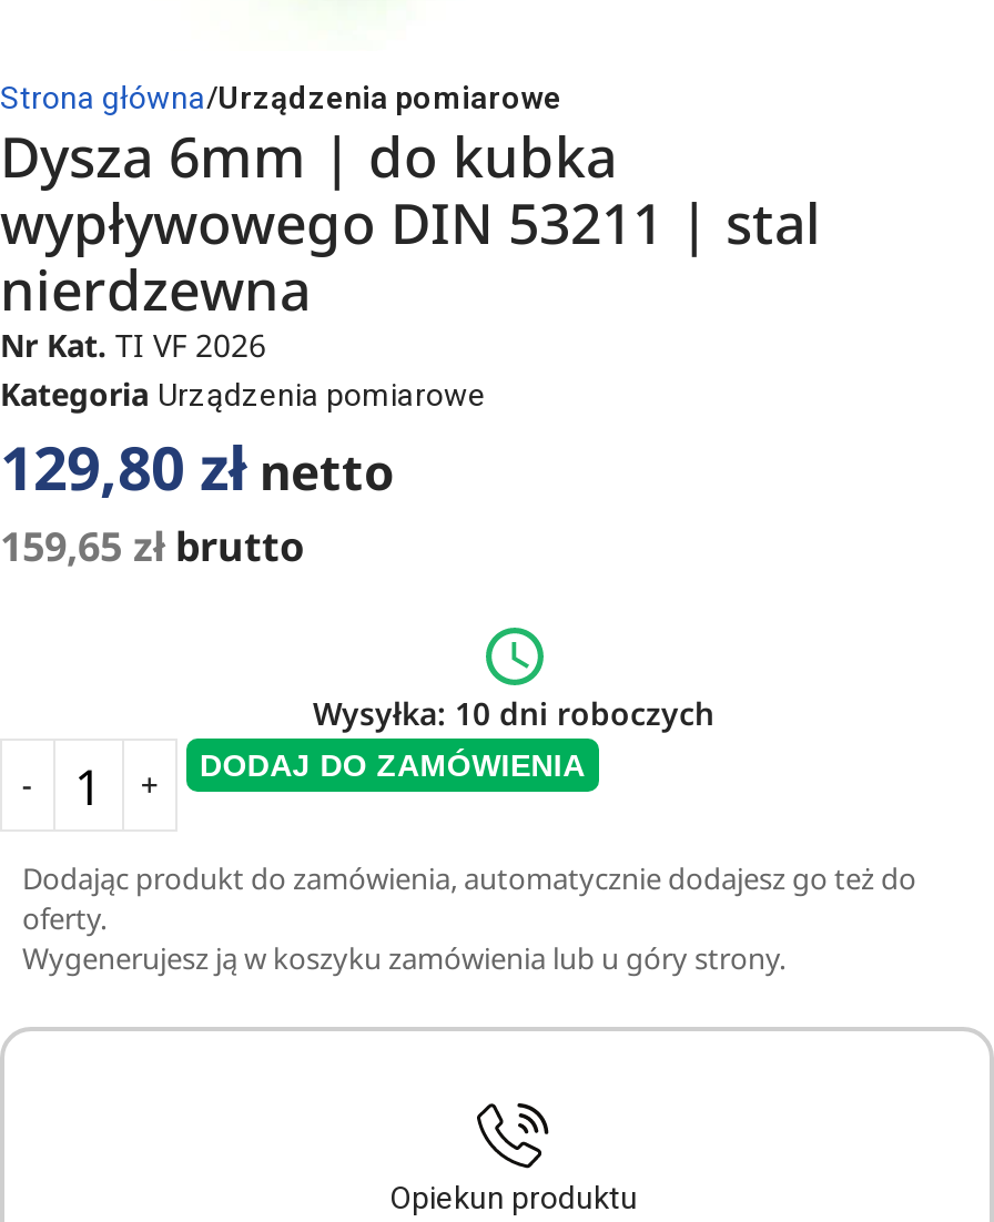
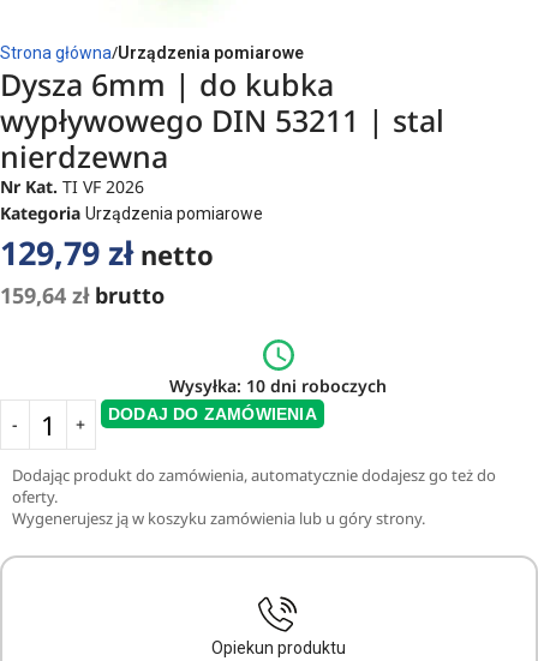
[0,425,395,507] 129,80 zł netto -> [0,230,214,274] 129,79 zł netto
[0,519,304,572] 159,65 zł brutto -> [0,280,165,309] 159,64 zł brutto

